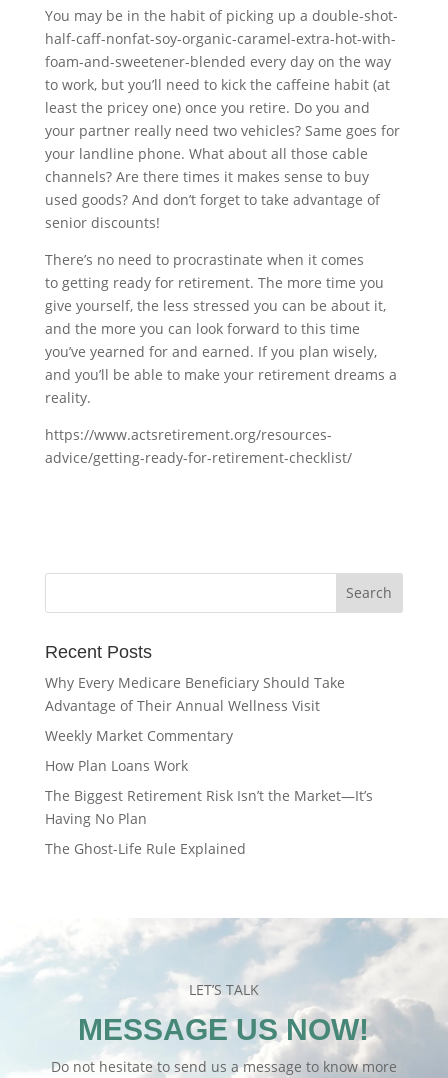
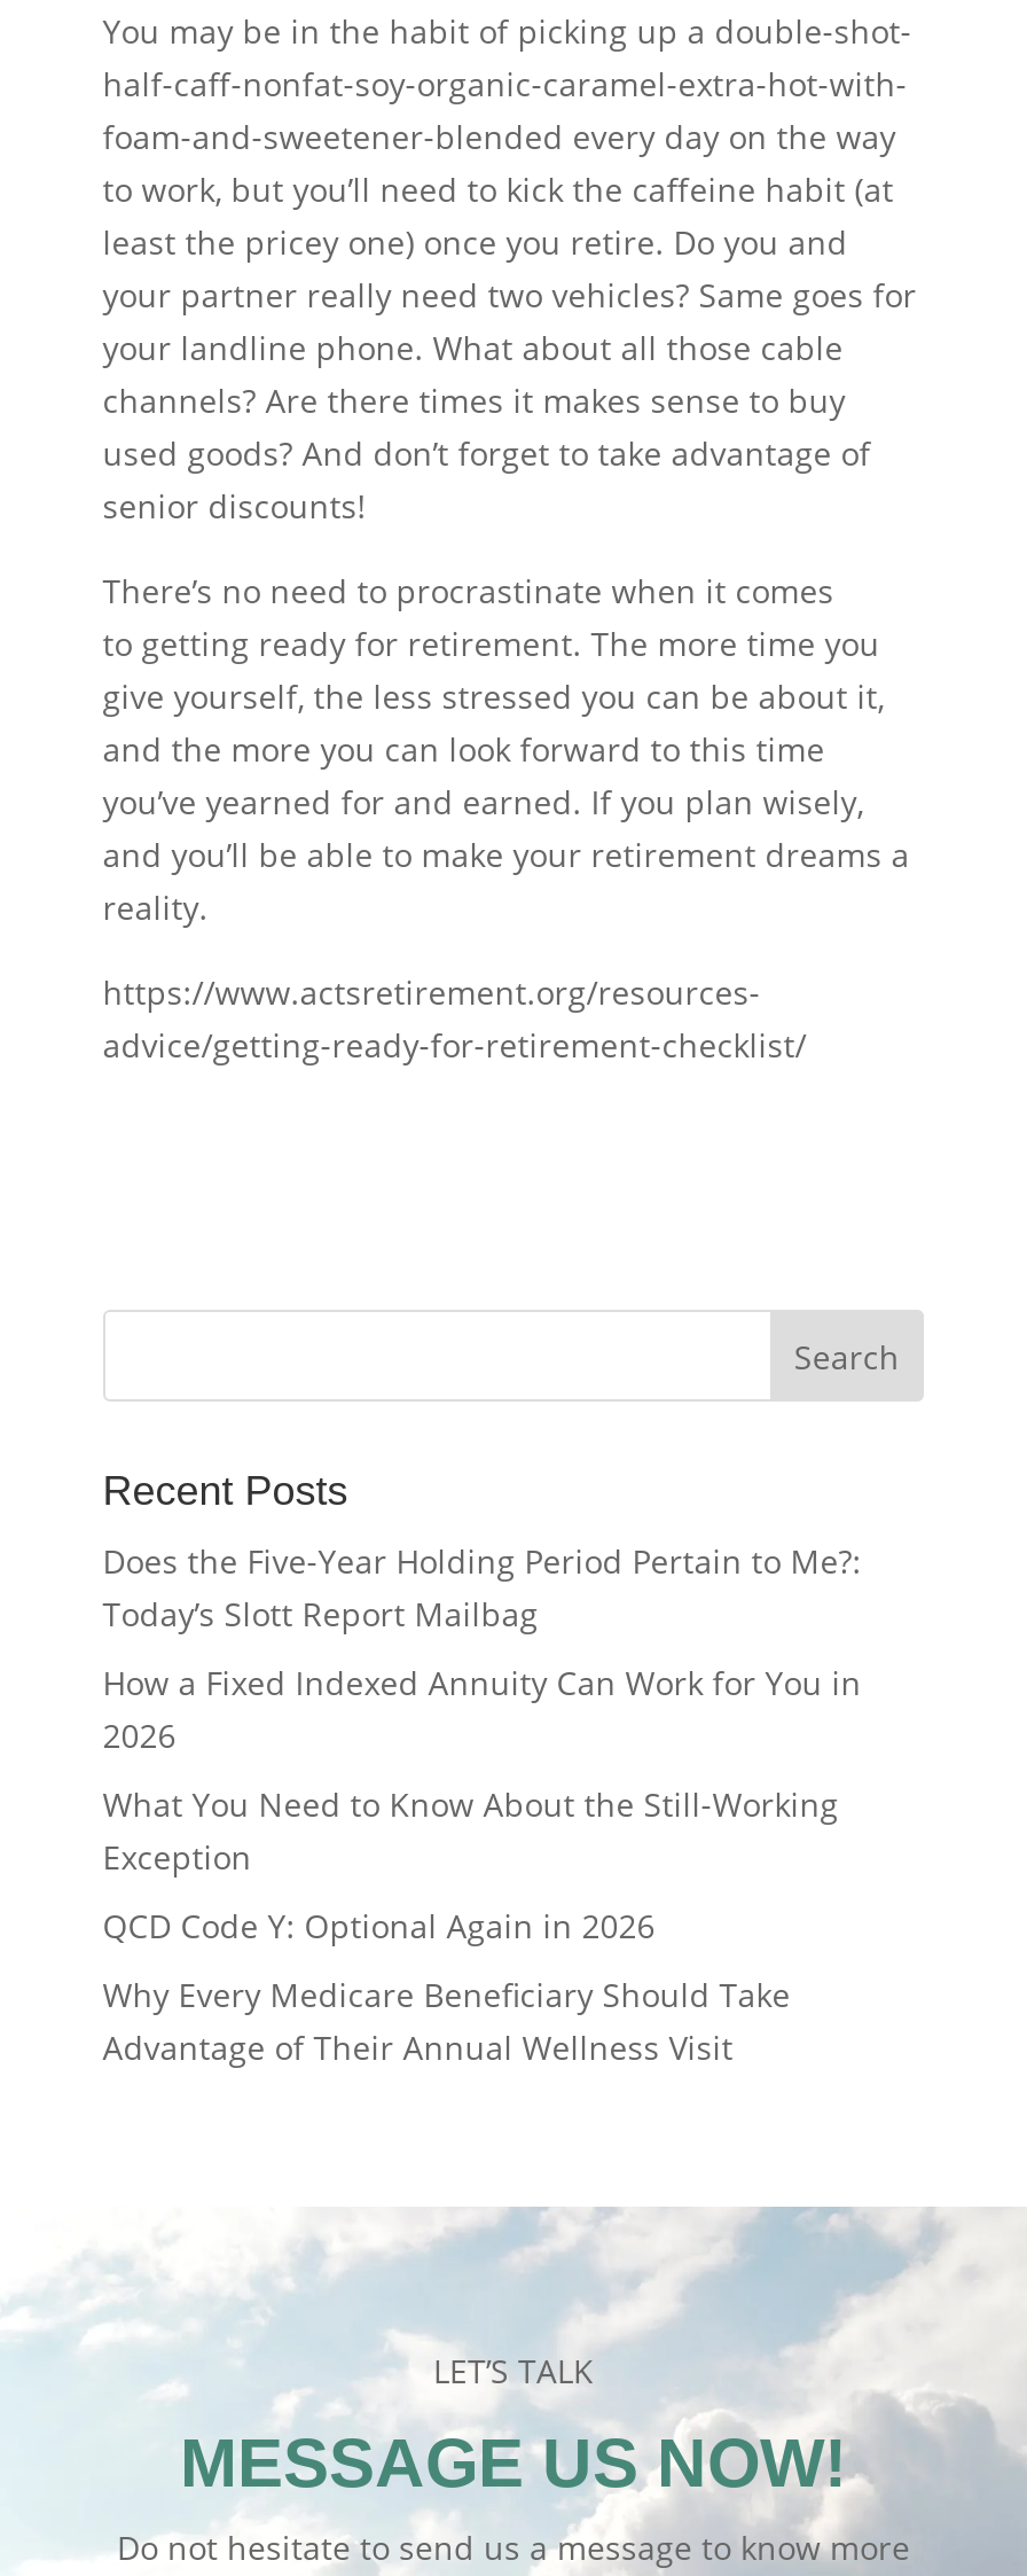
none -> [103,1540,861,1949] Does the Five-Year Holding Period Pertain to Me?: | Today’s Slott Report Mailbag | How a Fixed Indexed Annuity Can Work for You in | 2026 | What You Need to Know About the Still-Working | Exception | QCD Code Y: Optional Again in 2026
moved [45,672,345,714] -> [103,1974,790,2070]: Why Every Medicare Beneficiary Should Take | Advantage of Their Annual Wellness Visit
[45,725,373,857] Weekly Market Commentary | How Plan Loans Work | The Biggest Retirement Risk Isn’t the Market—It’s | Having No Plan | The Ghost-Life Rule Explained -> none

